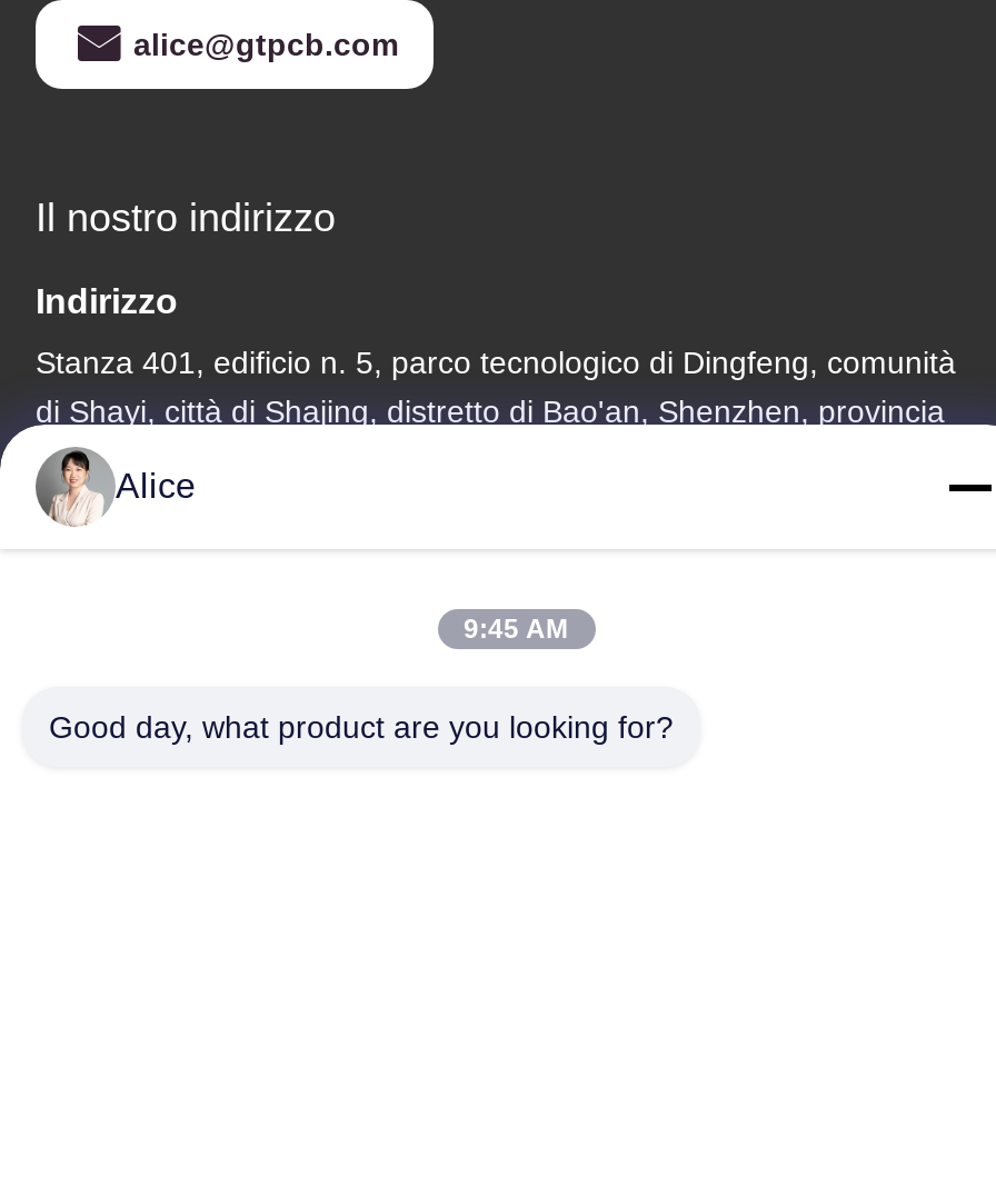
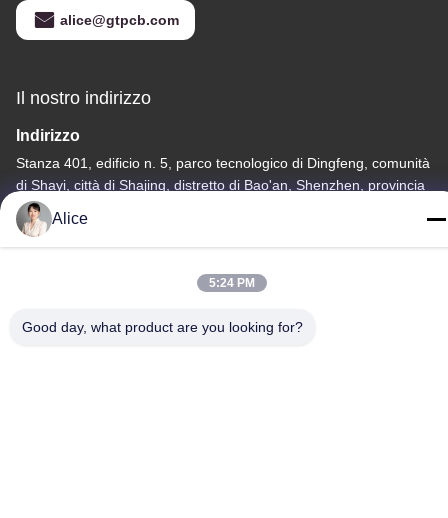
[464,614,568,645] 9:45 AM -> [209,276,255,290] 5:24 PM

